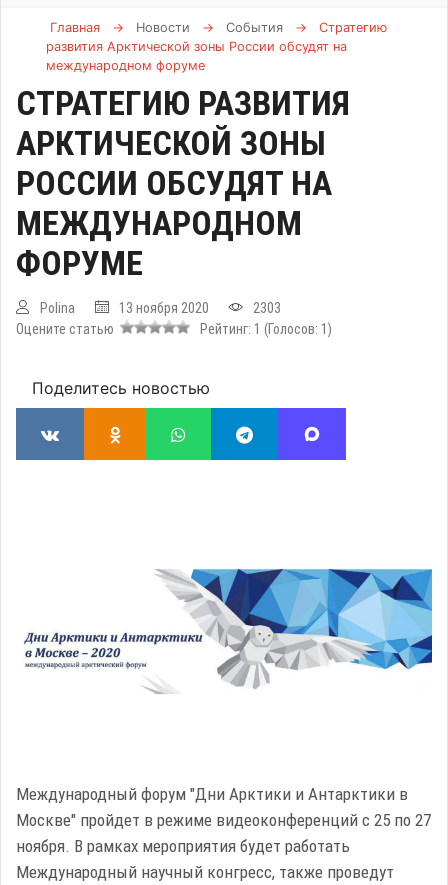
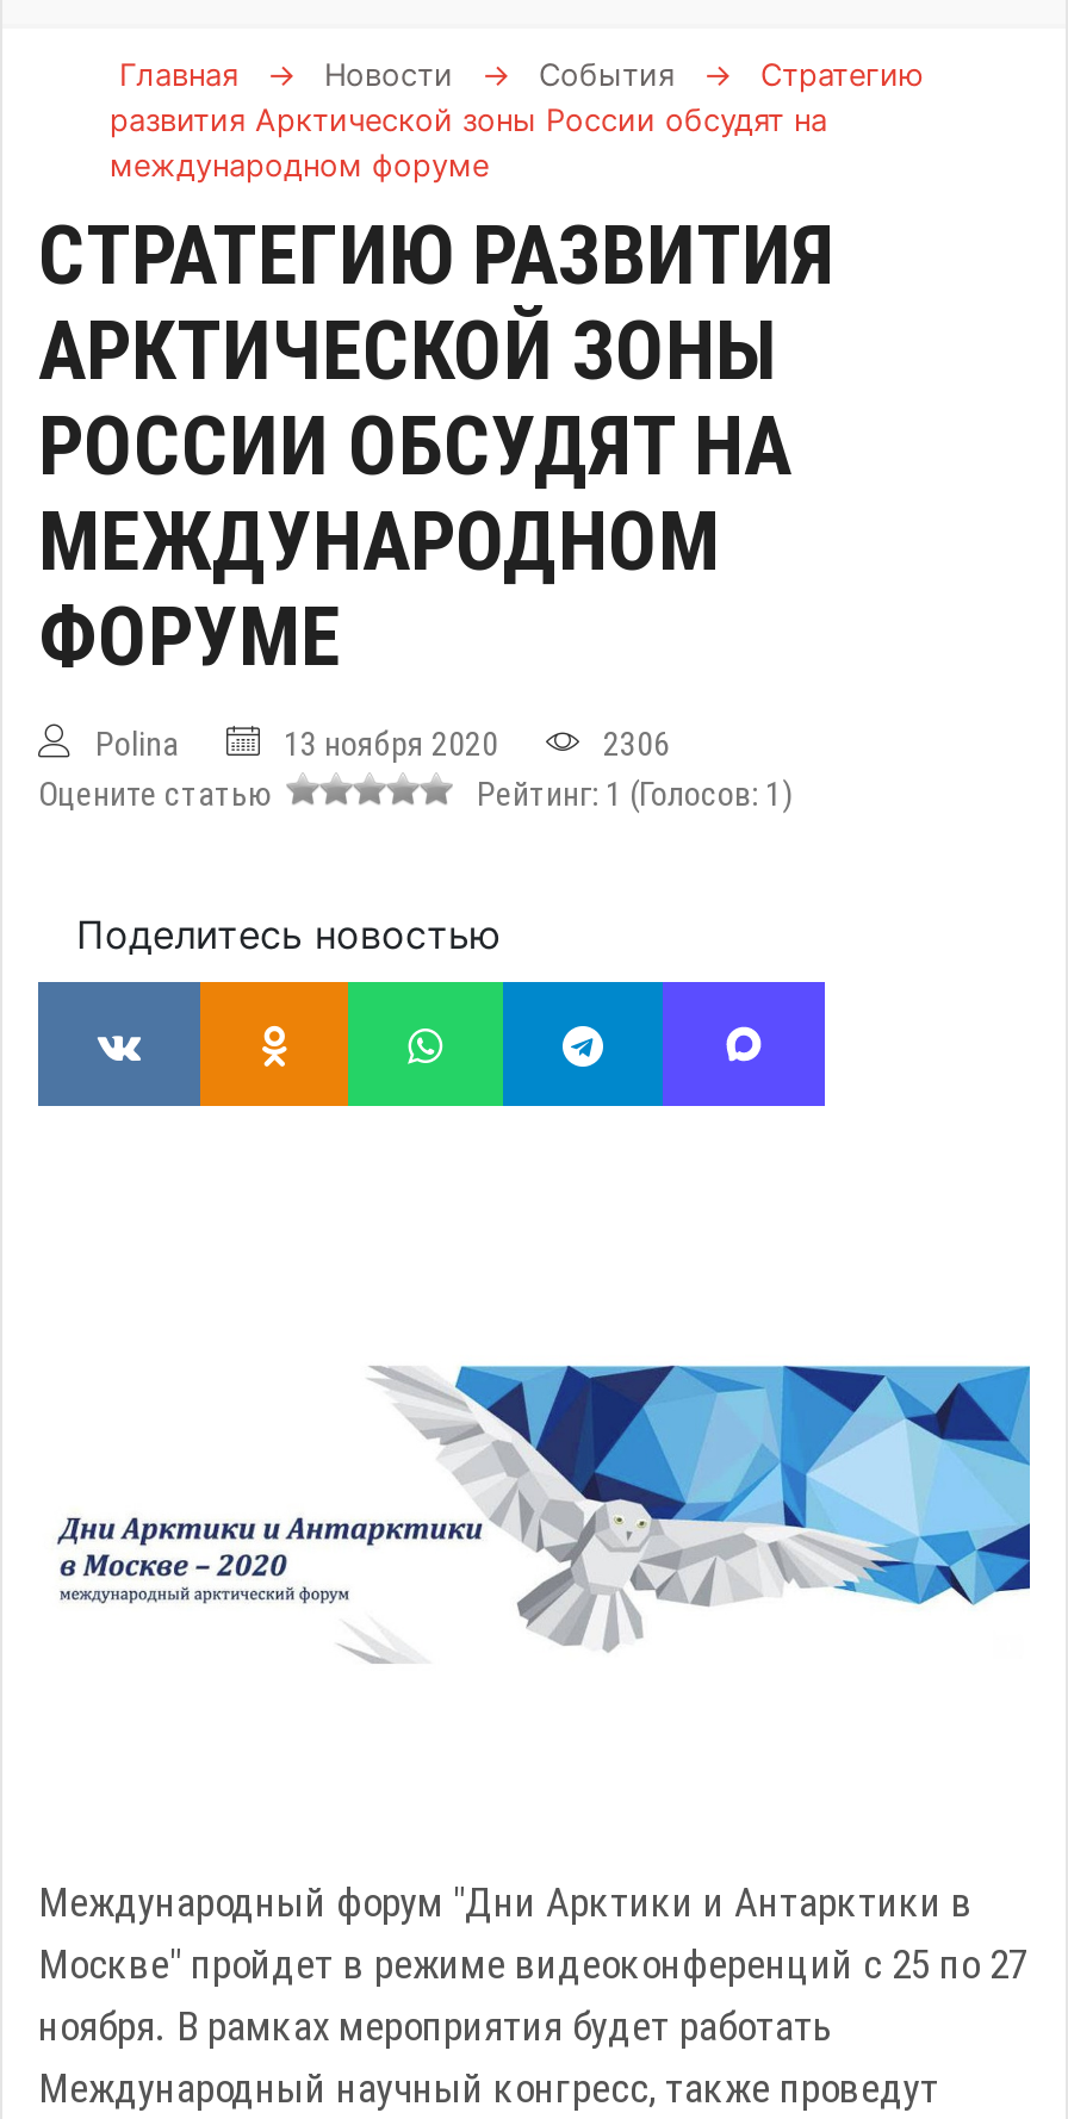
[253,300,281,316] 2303 -> [603,725,670,763] 2306

